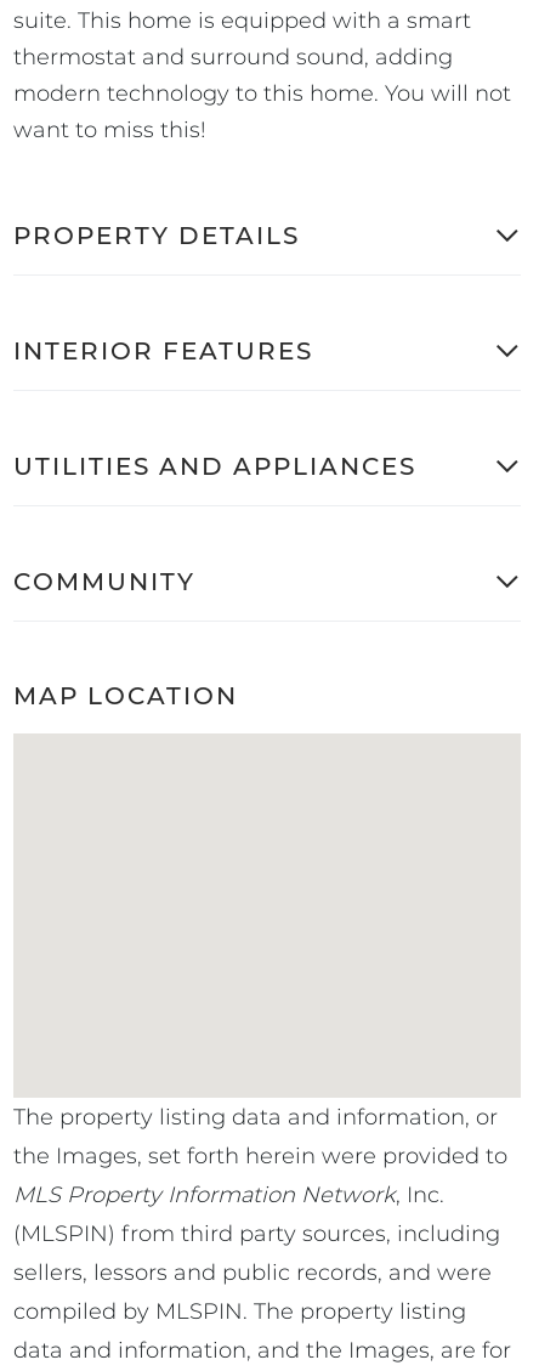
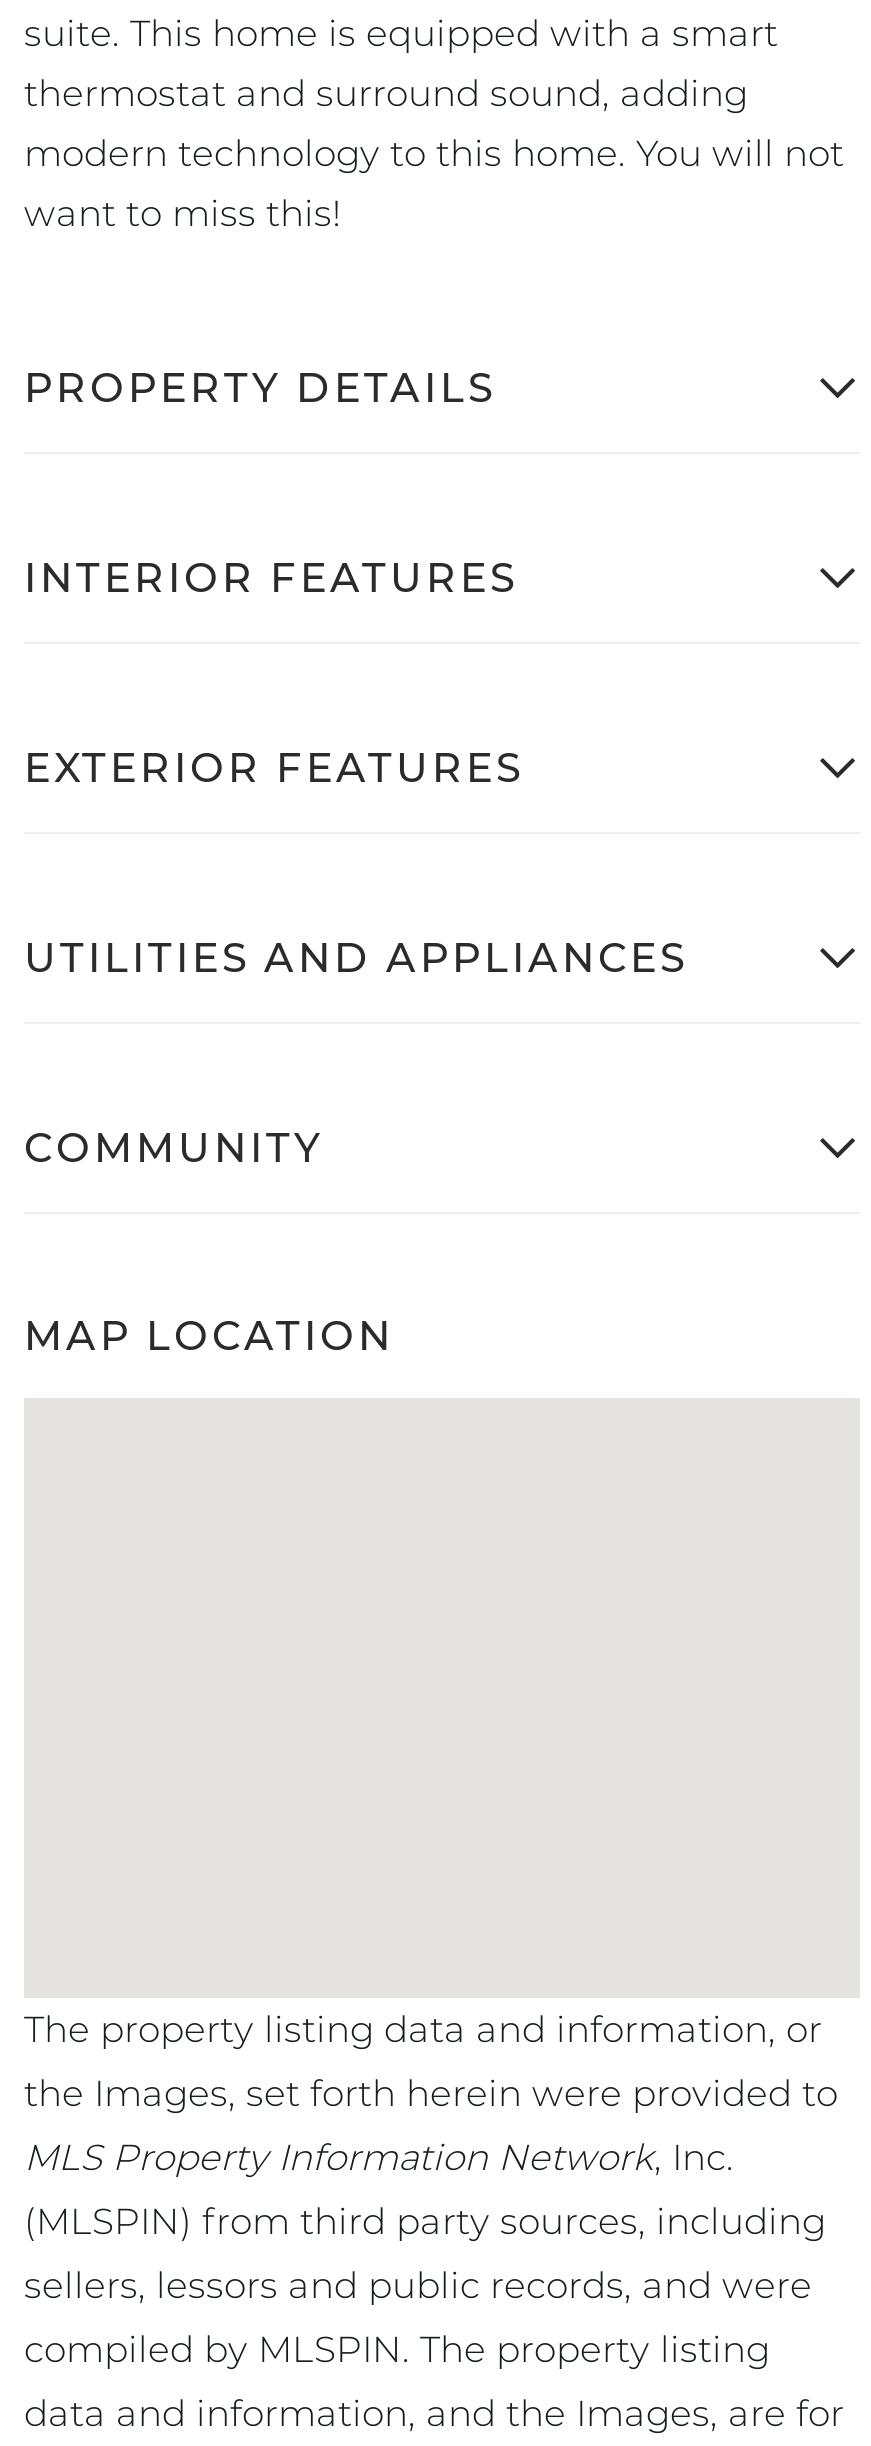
none -> [24,743,524,791] EXTERIOR FEATURES

